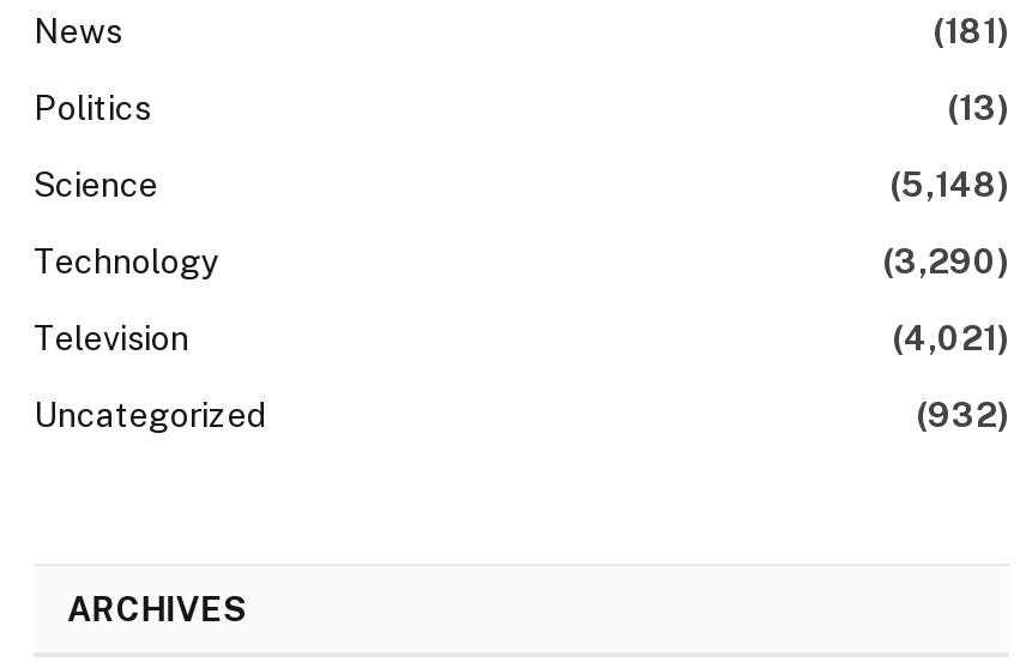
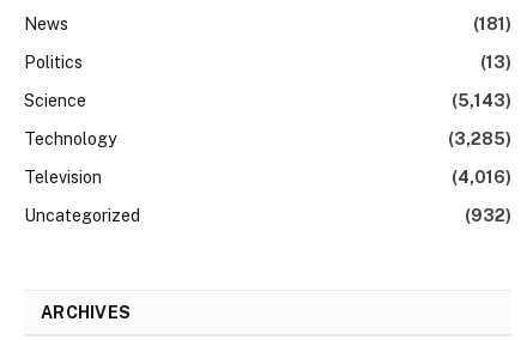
[889,166,1009,204] (5,148) -> [452,91,511,110] (5,143)
[882,242,1009,281] (3,290) -> [448,129,511,149] (3,285)
[892,319,1009,358] (4,021) -> [452,168,511,187] (4,016)

